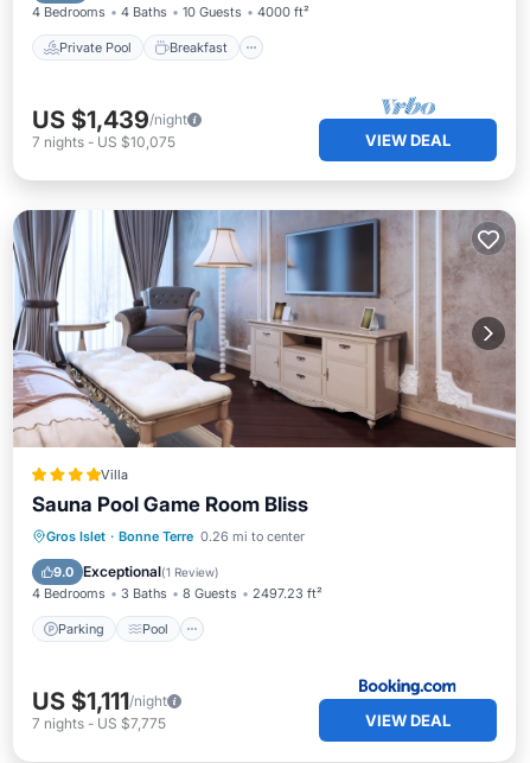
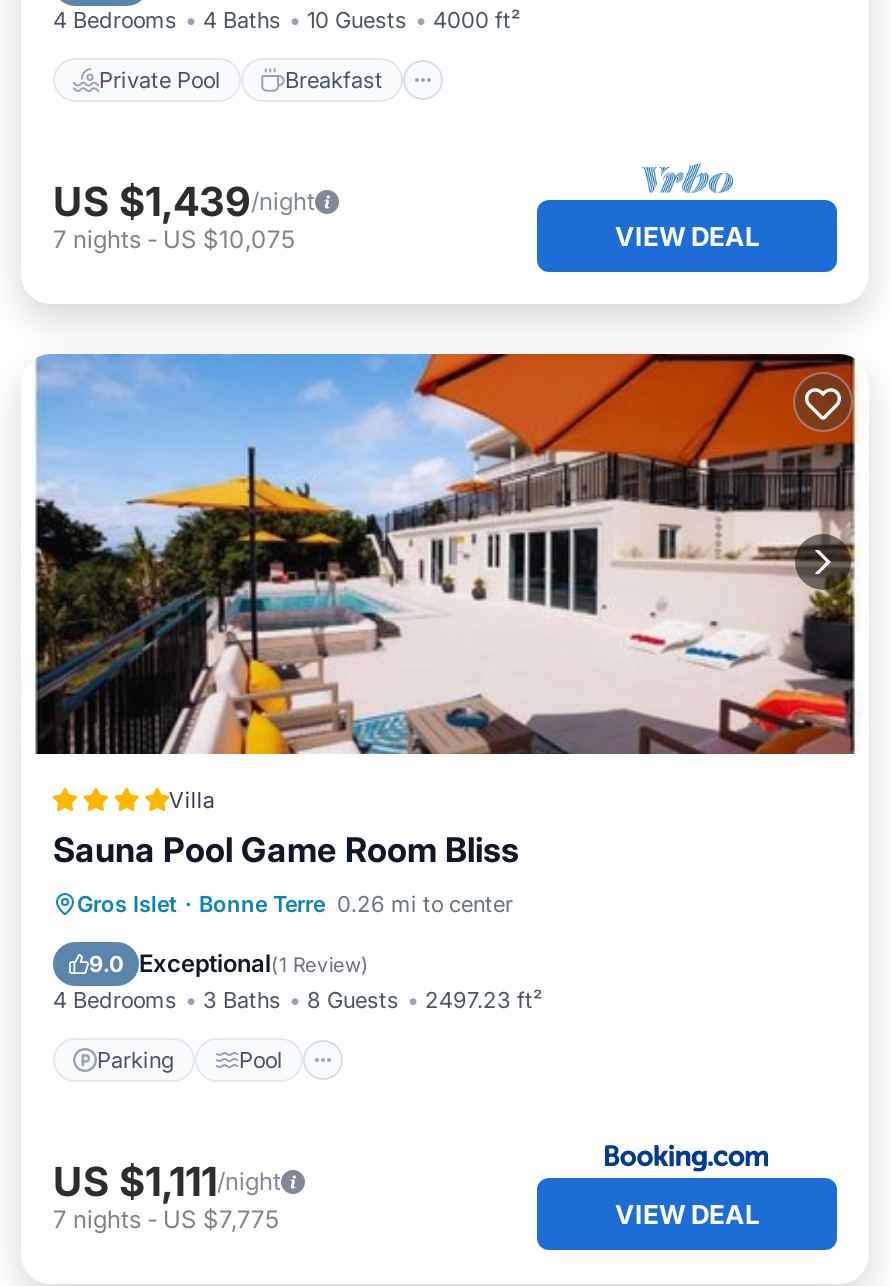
[12,209,517,449] [image] -> [21,352,869,756] [image]

